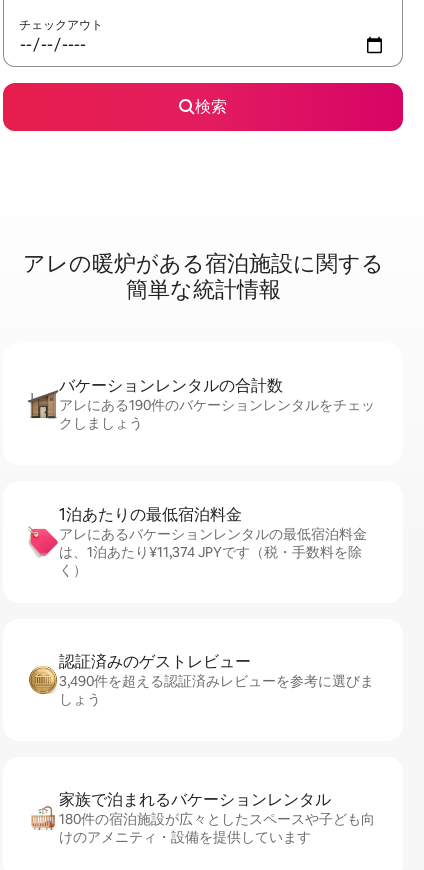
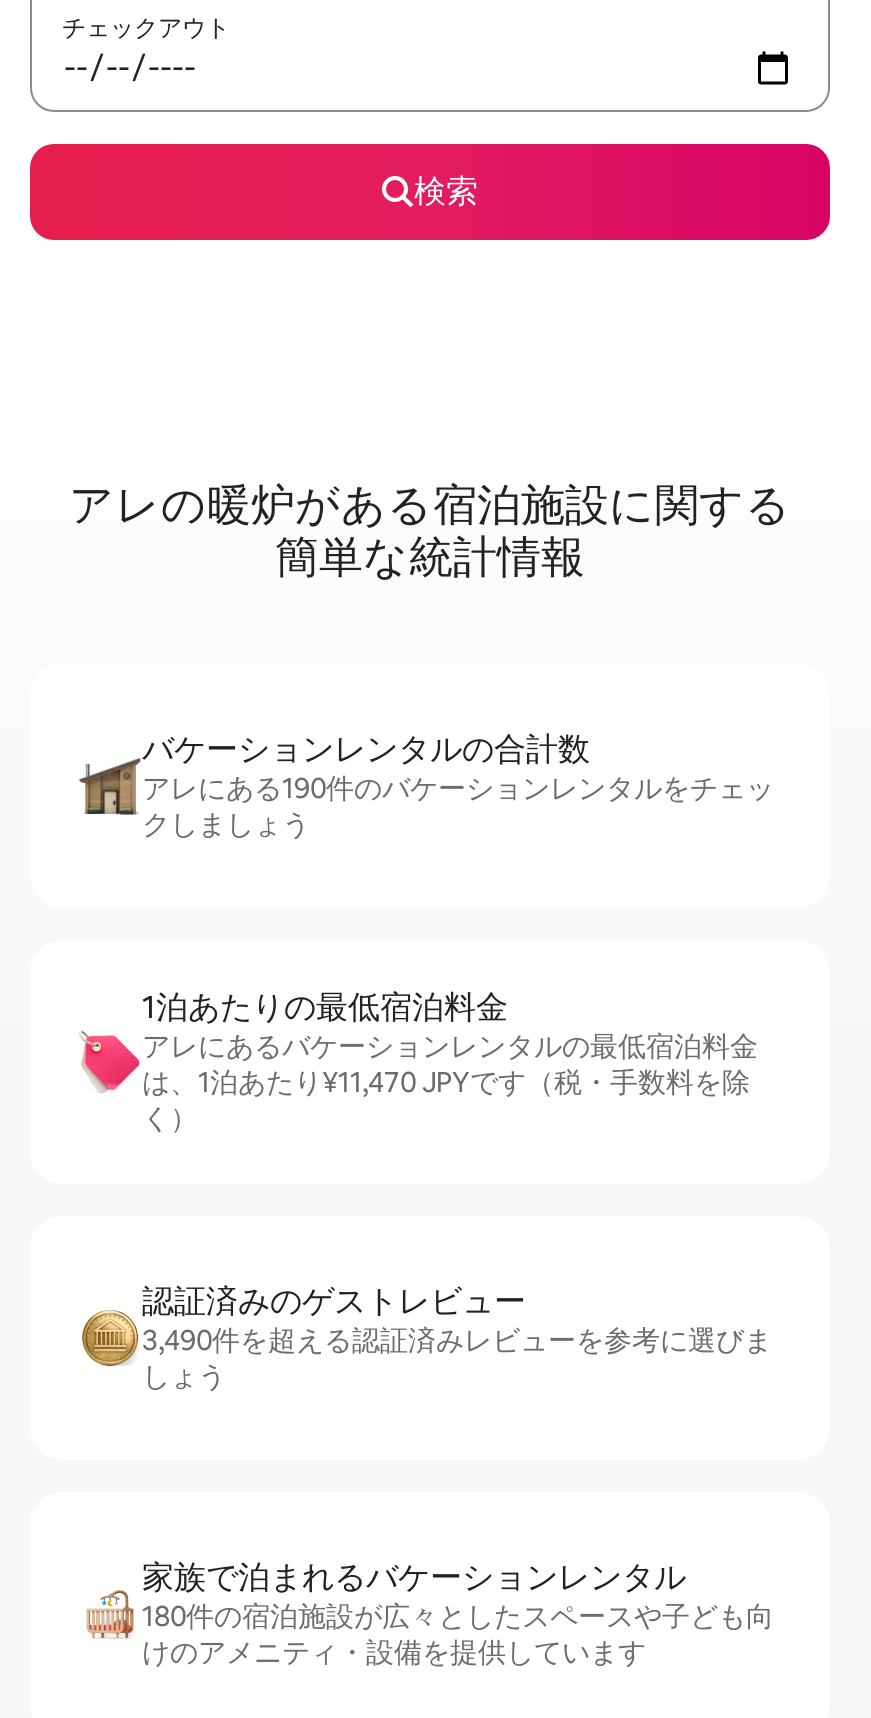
[59,543,362,561] は、1泊あたり¥11,374 JPYです（税・手数料を除 -> [142,1064,750,1100] は、1泊あたり¥11,470 JPYです（税・手数料を除

